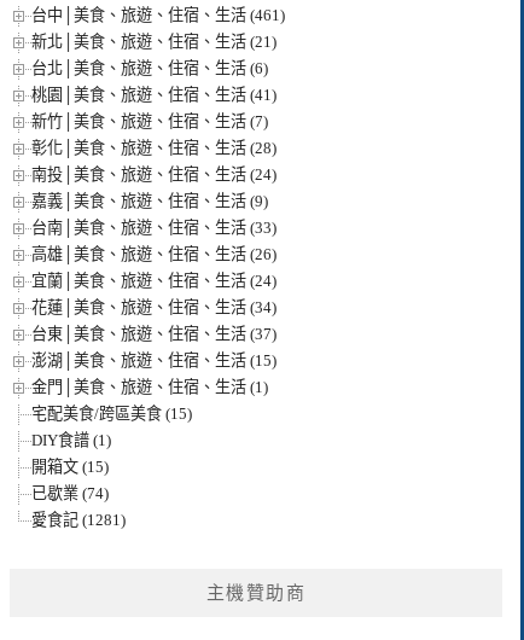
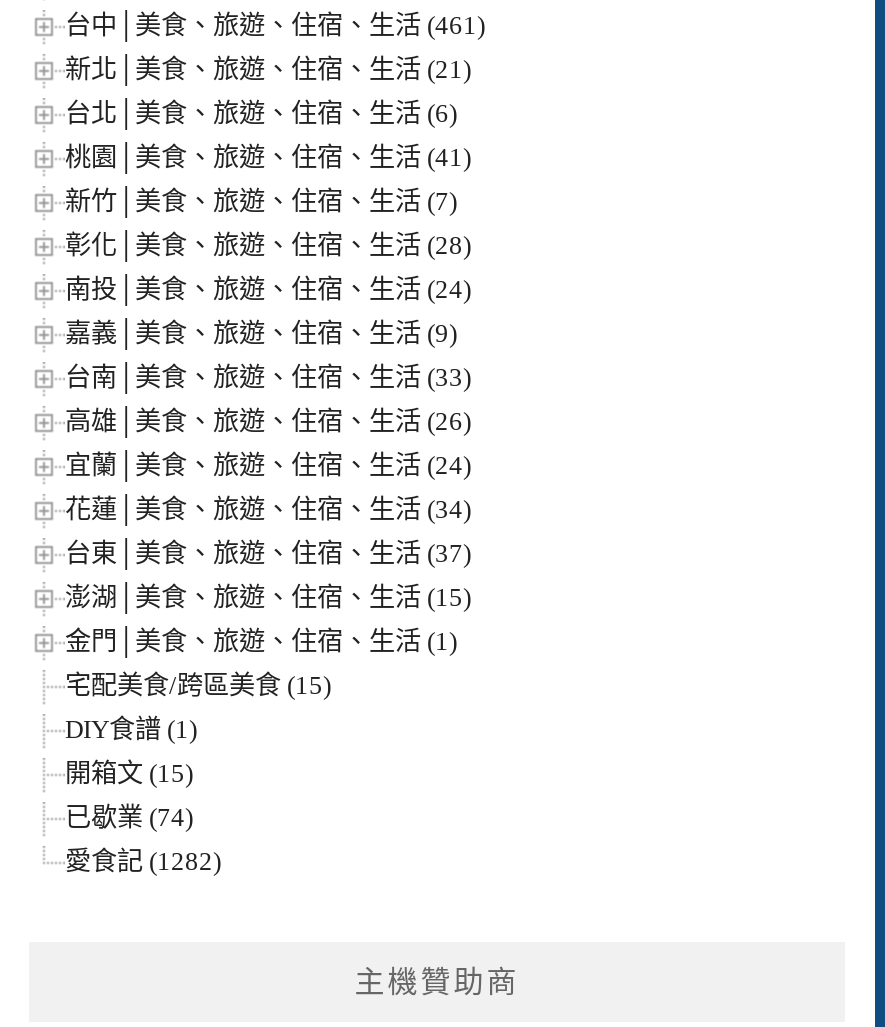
[31,511,126,530] 愛食記 (1281) -> [65,847,221,877] 愛食記 (1282)

